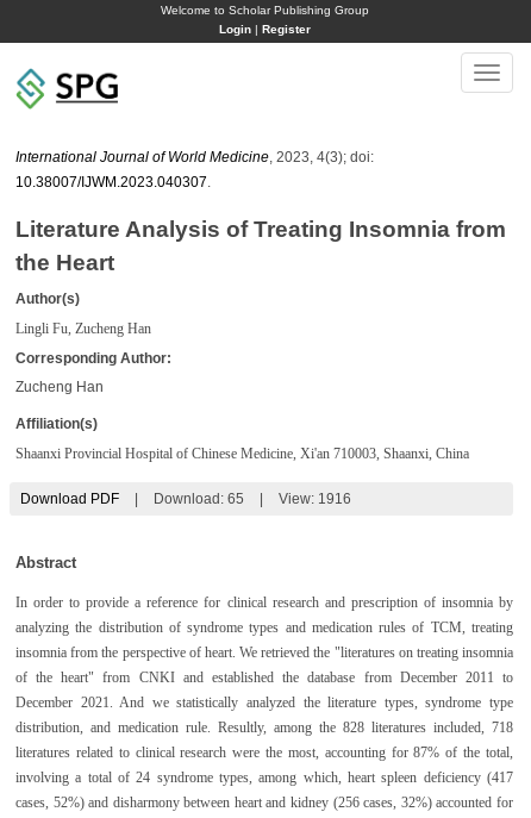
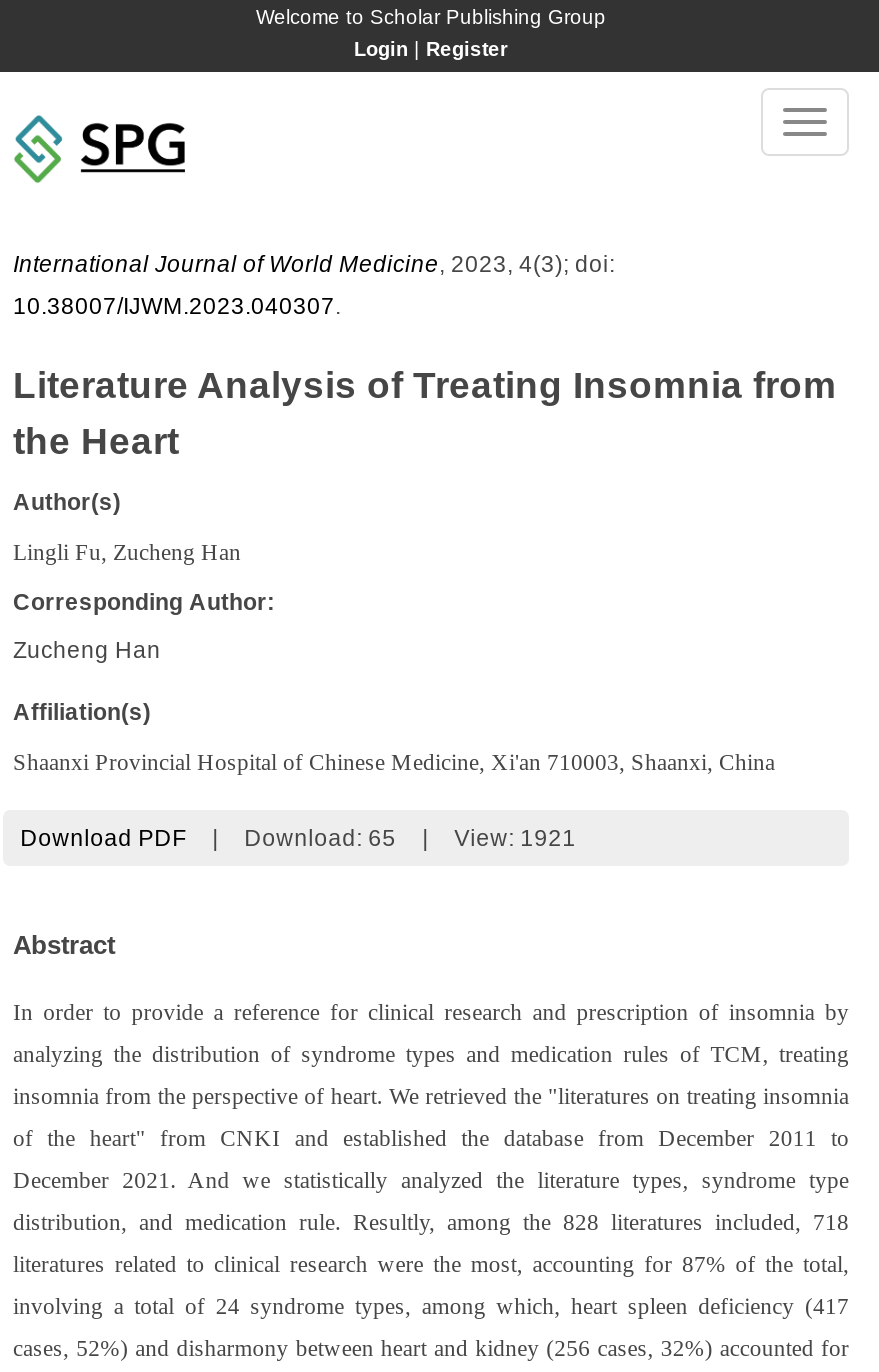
[278,491,351,505] View: 1916 -> [454,825,576,849] View: 1921

